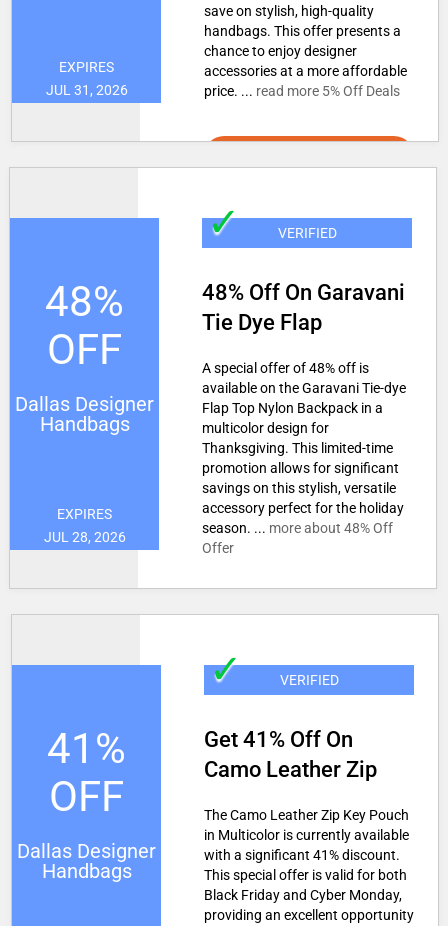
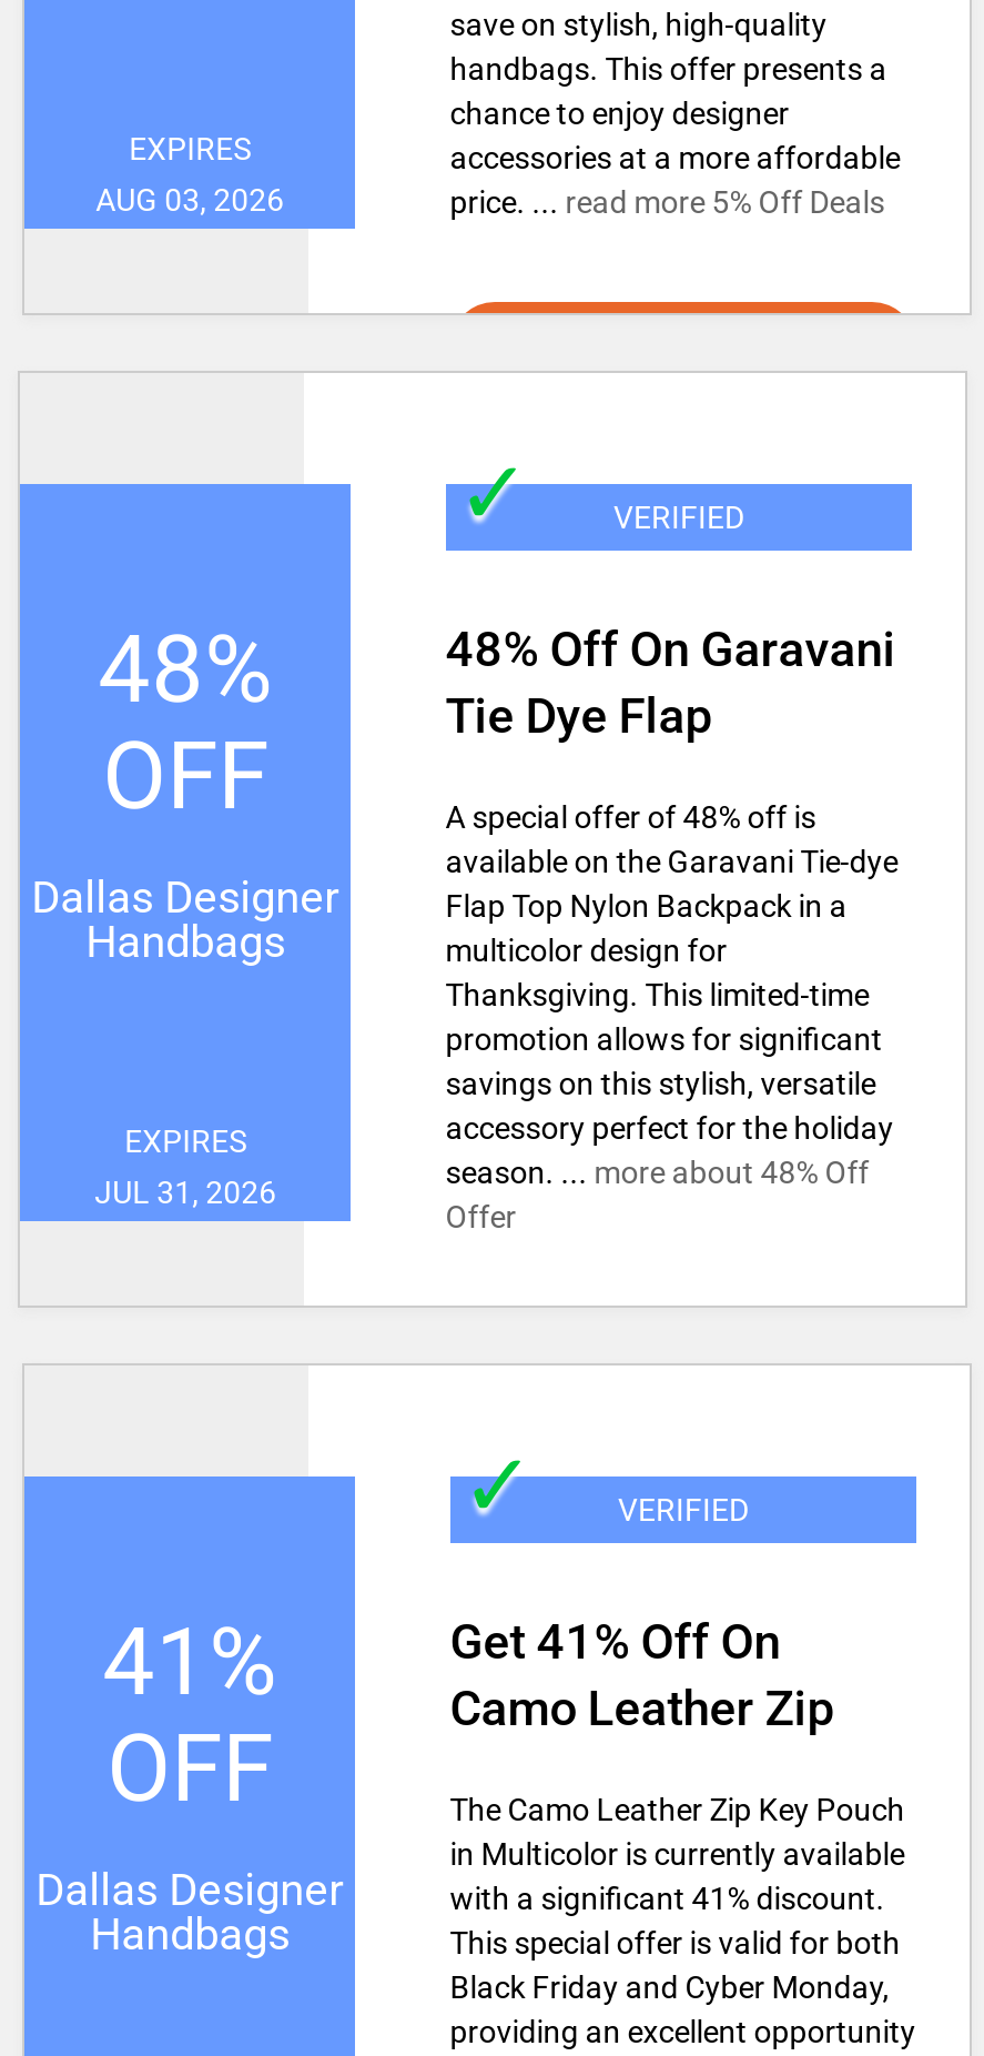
[46,82,128,98] JUL 31, 2026 -> [96,182,284,218] AUG 03, 2026
[44,529,126,545] JUL 28, 2026 -> [95,1175,277,1210] JUL 31, 2026

